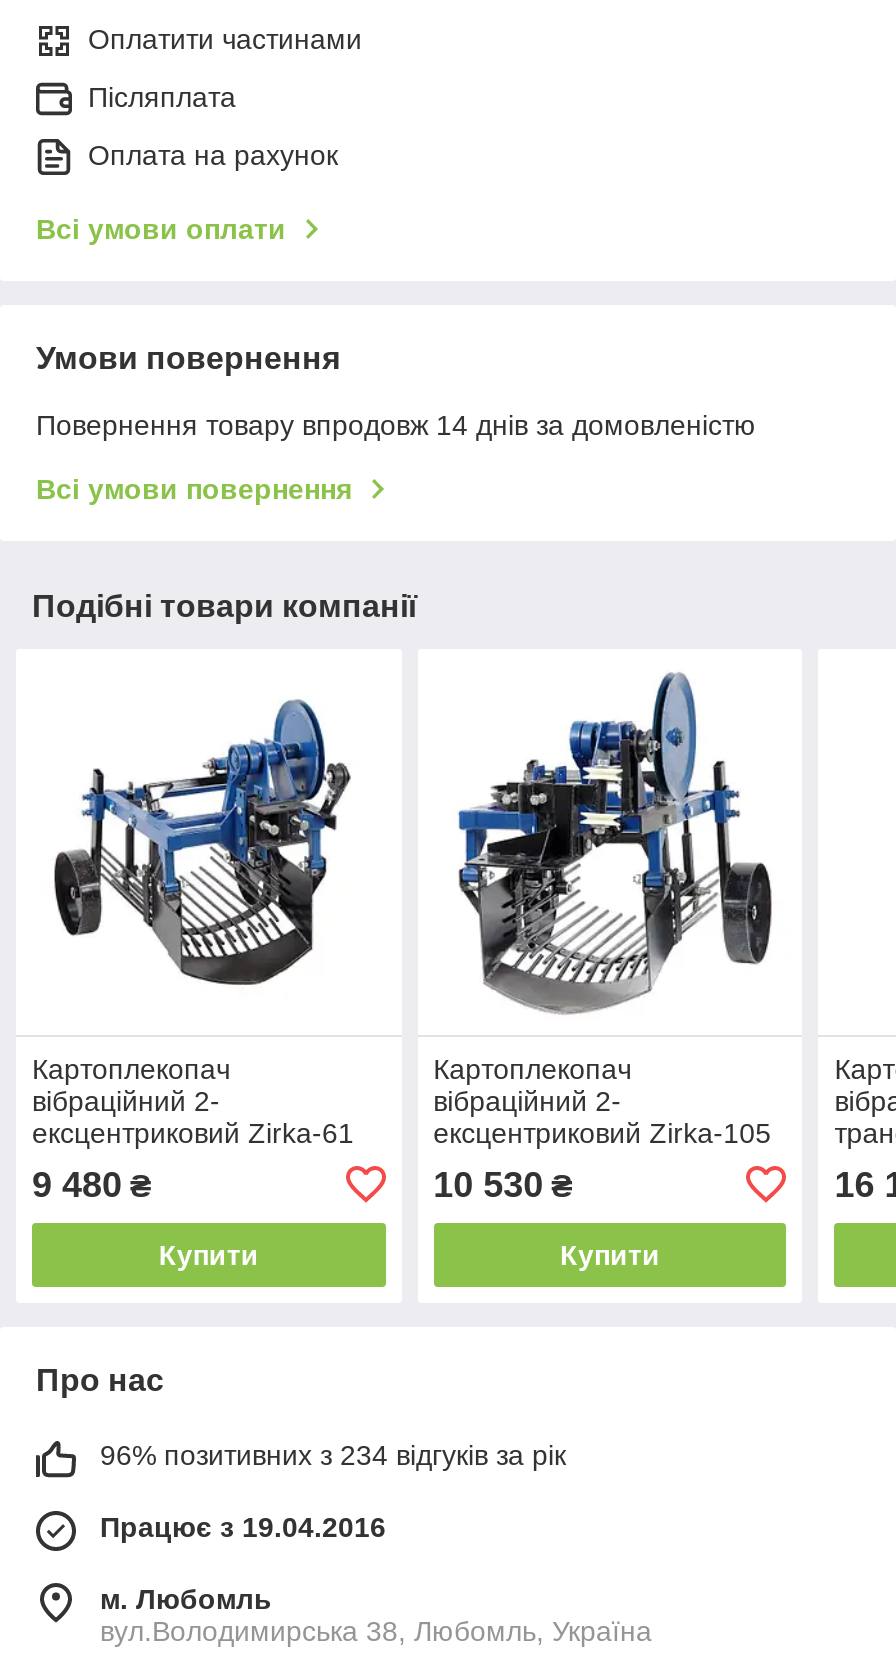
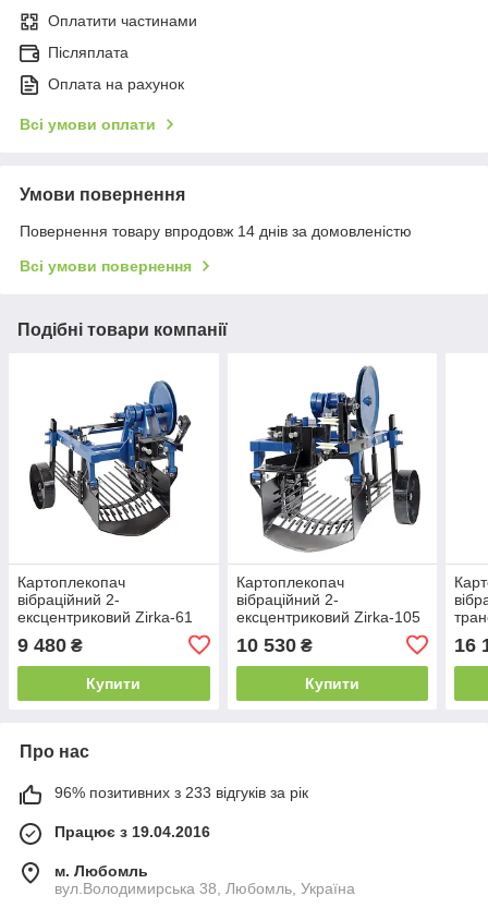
[100,1439,566,1471] 96% позитивних з 234 відгуків за рік -> [54,784,308,801] 96% позитивних з 233 відгуків за рік

